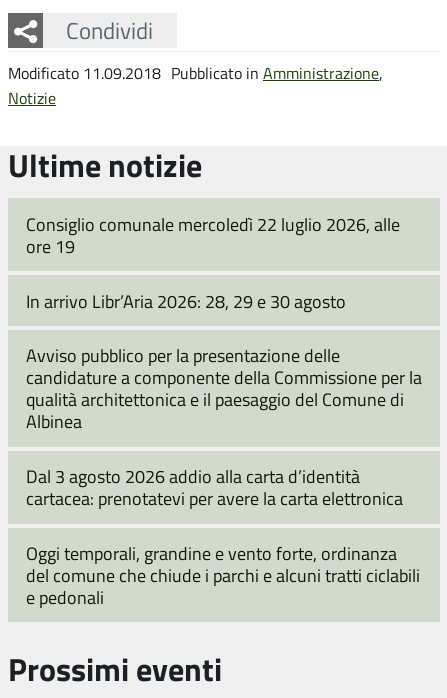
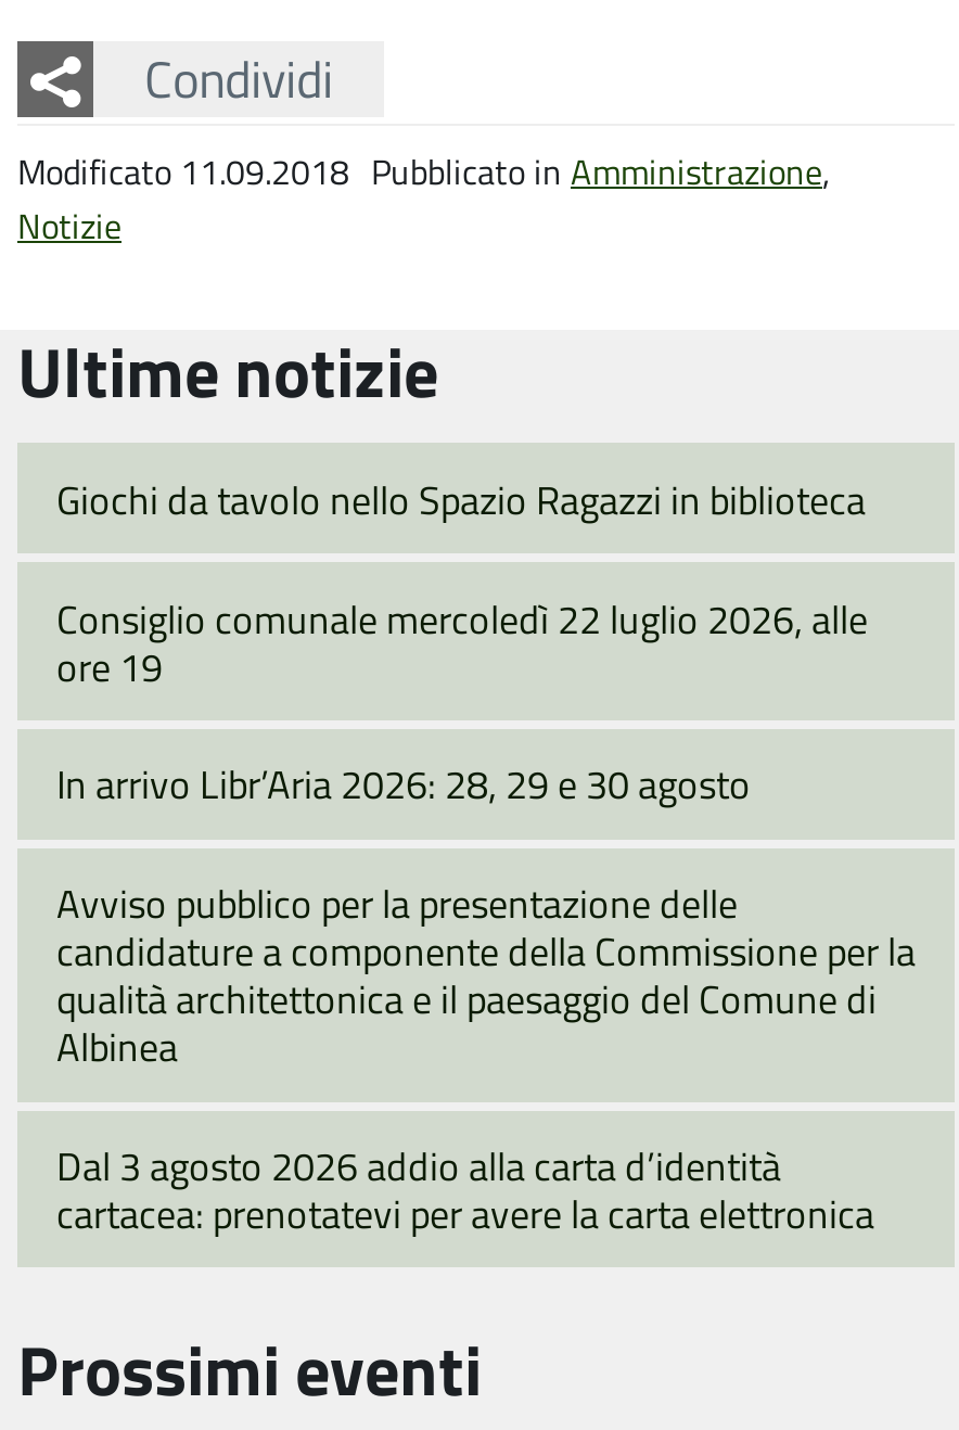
none -> [56,473,866,525] Giochi da tavolo nello Spazio Ragazzi in biblioteca
moved [26,212,422,510] -> [56,591,916,1239]: Consiglio comunale mercoledì 22 luglio 2026, alle | ore 19 | In arrivo Libr’Aria 2026: 28, 29 e 30 agosto | ... | Dal 3 agosto 2026 addio alla carta d’identità | cartacea: prenotatevi per avere la carta elettronica
[26,541,420,609] Oggi temporali, grandine e vento forte, ordinanza | del comune che chiude i parchi e alcuni tratti ciclabili | e pedonali -> none

